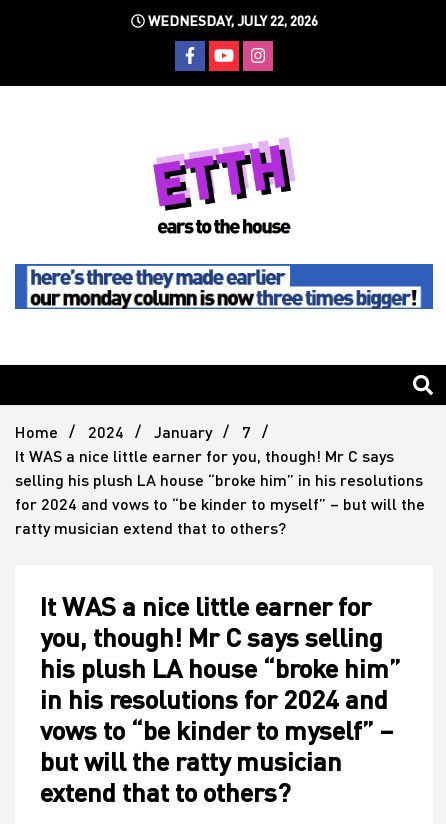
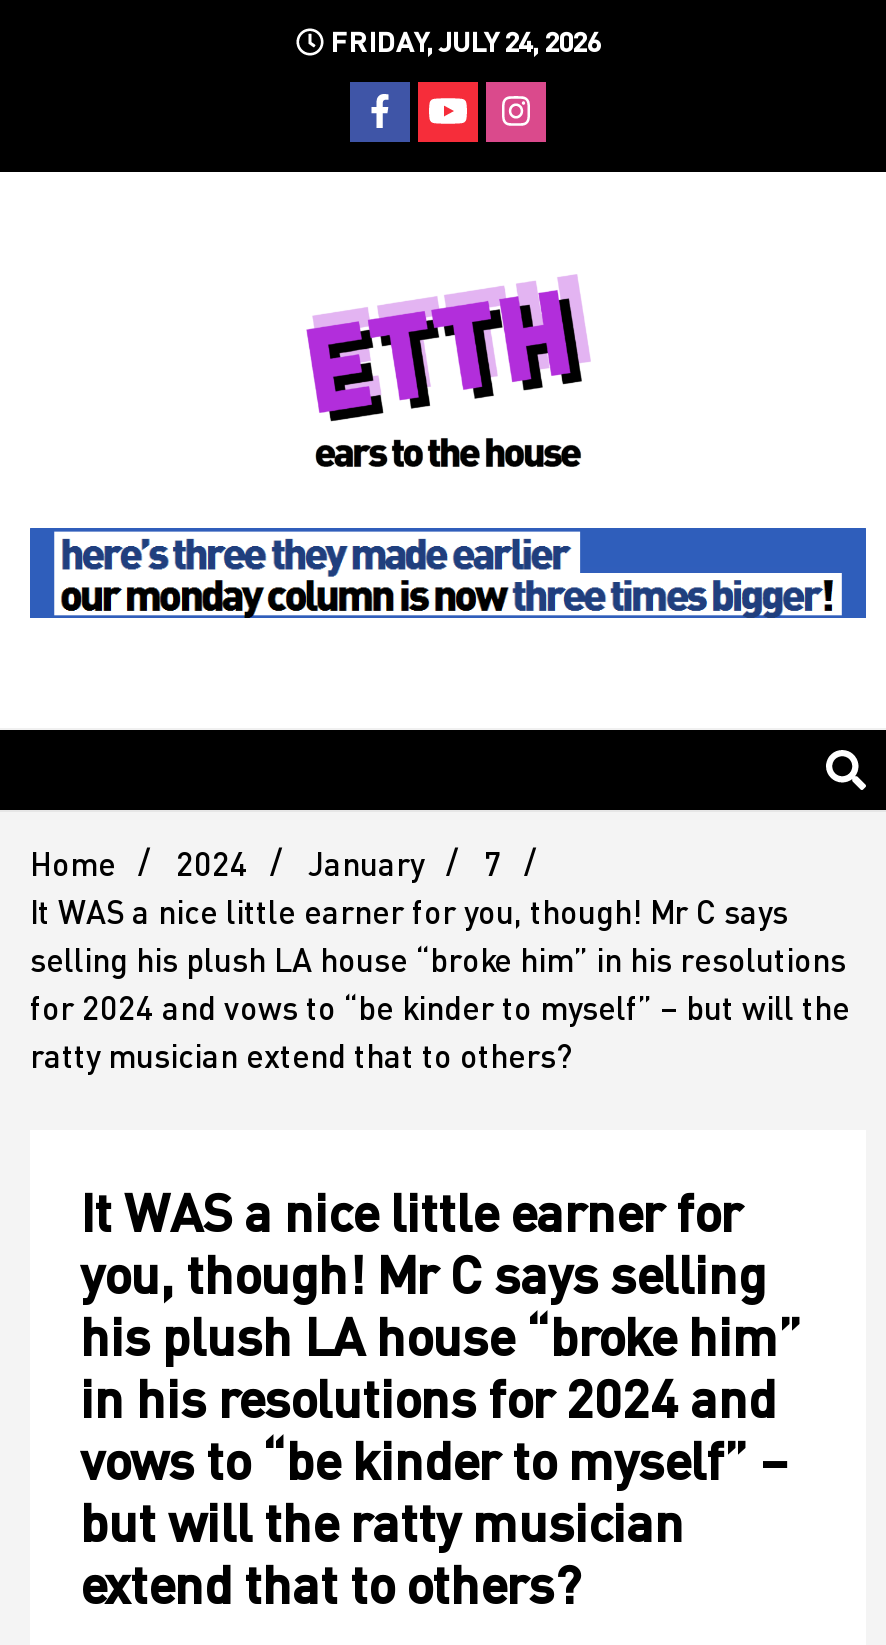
[144,12,317,29] WEDNESDAY, JULY 22, 2026 -> [324,24,600,58] FRIDAY, JULY 24, 2026

